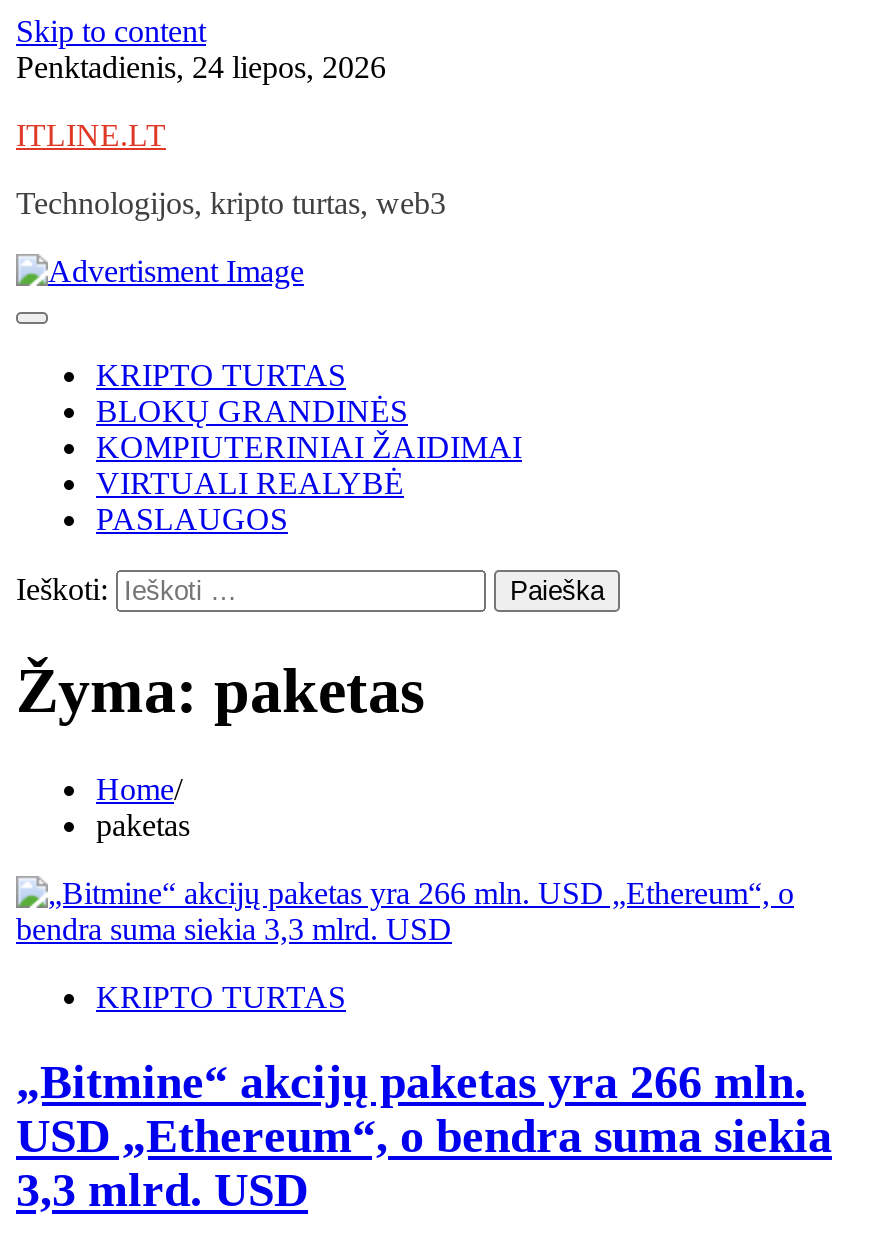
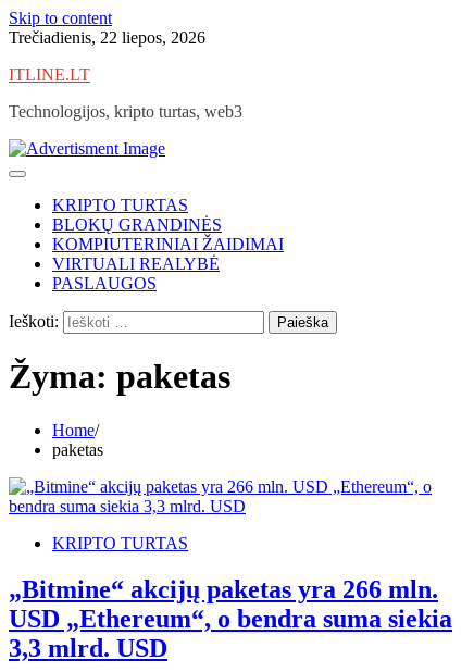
[16,50,386,84] Penktadienis, 24 liepos, 2026 -> [9,28,205,47] Trečiadienis, 22 liepos, 2026

